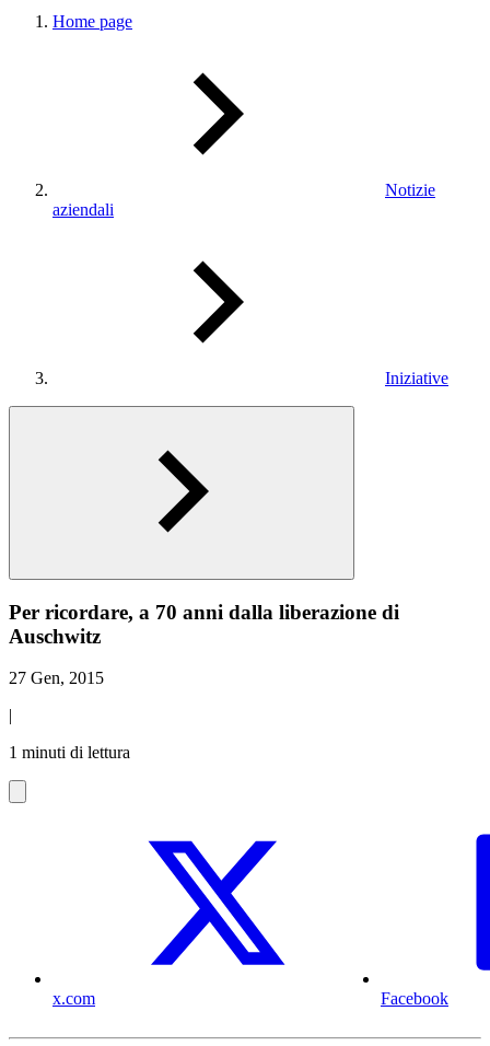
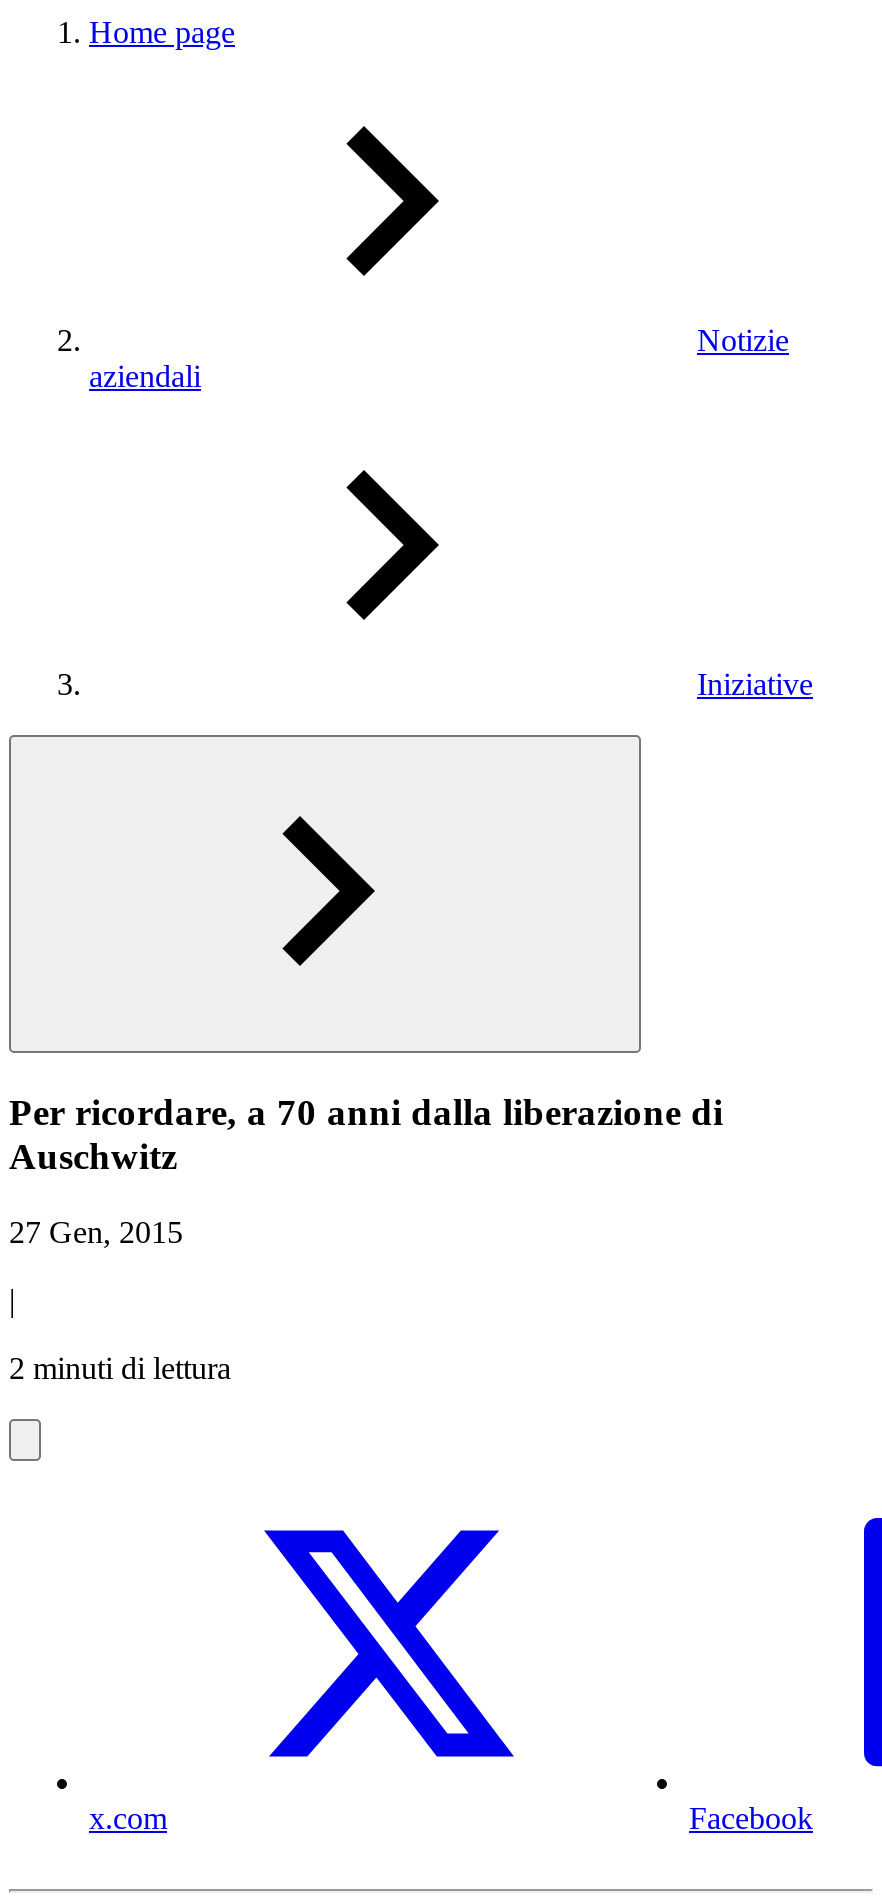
[9,743,130,762] 1 minuti di lettura -> [9,1352,231,1386] 2 minuti di lettura

